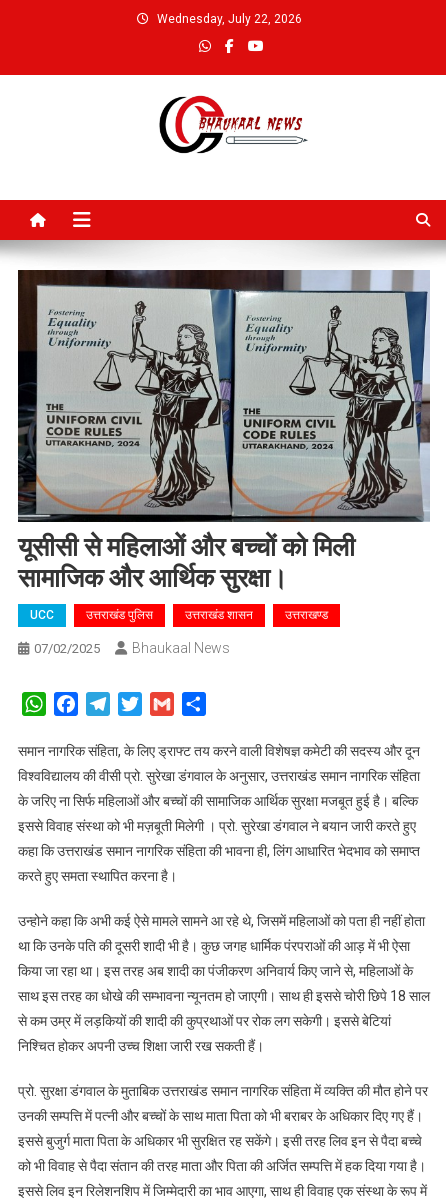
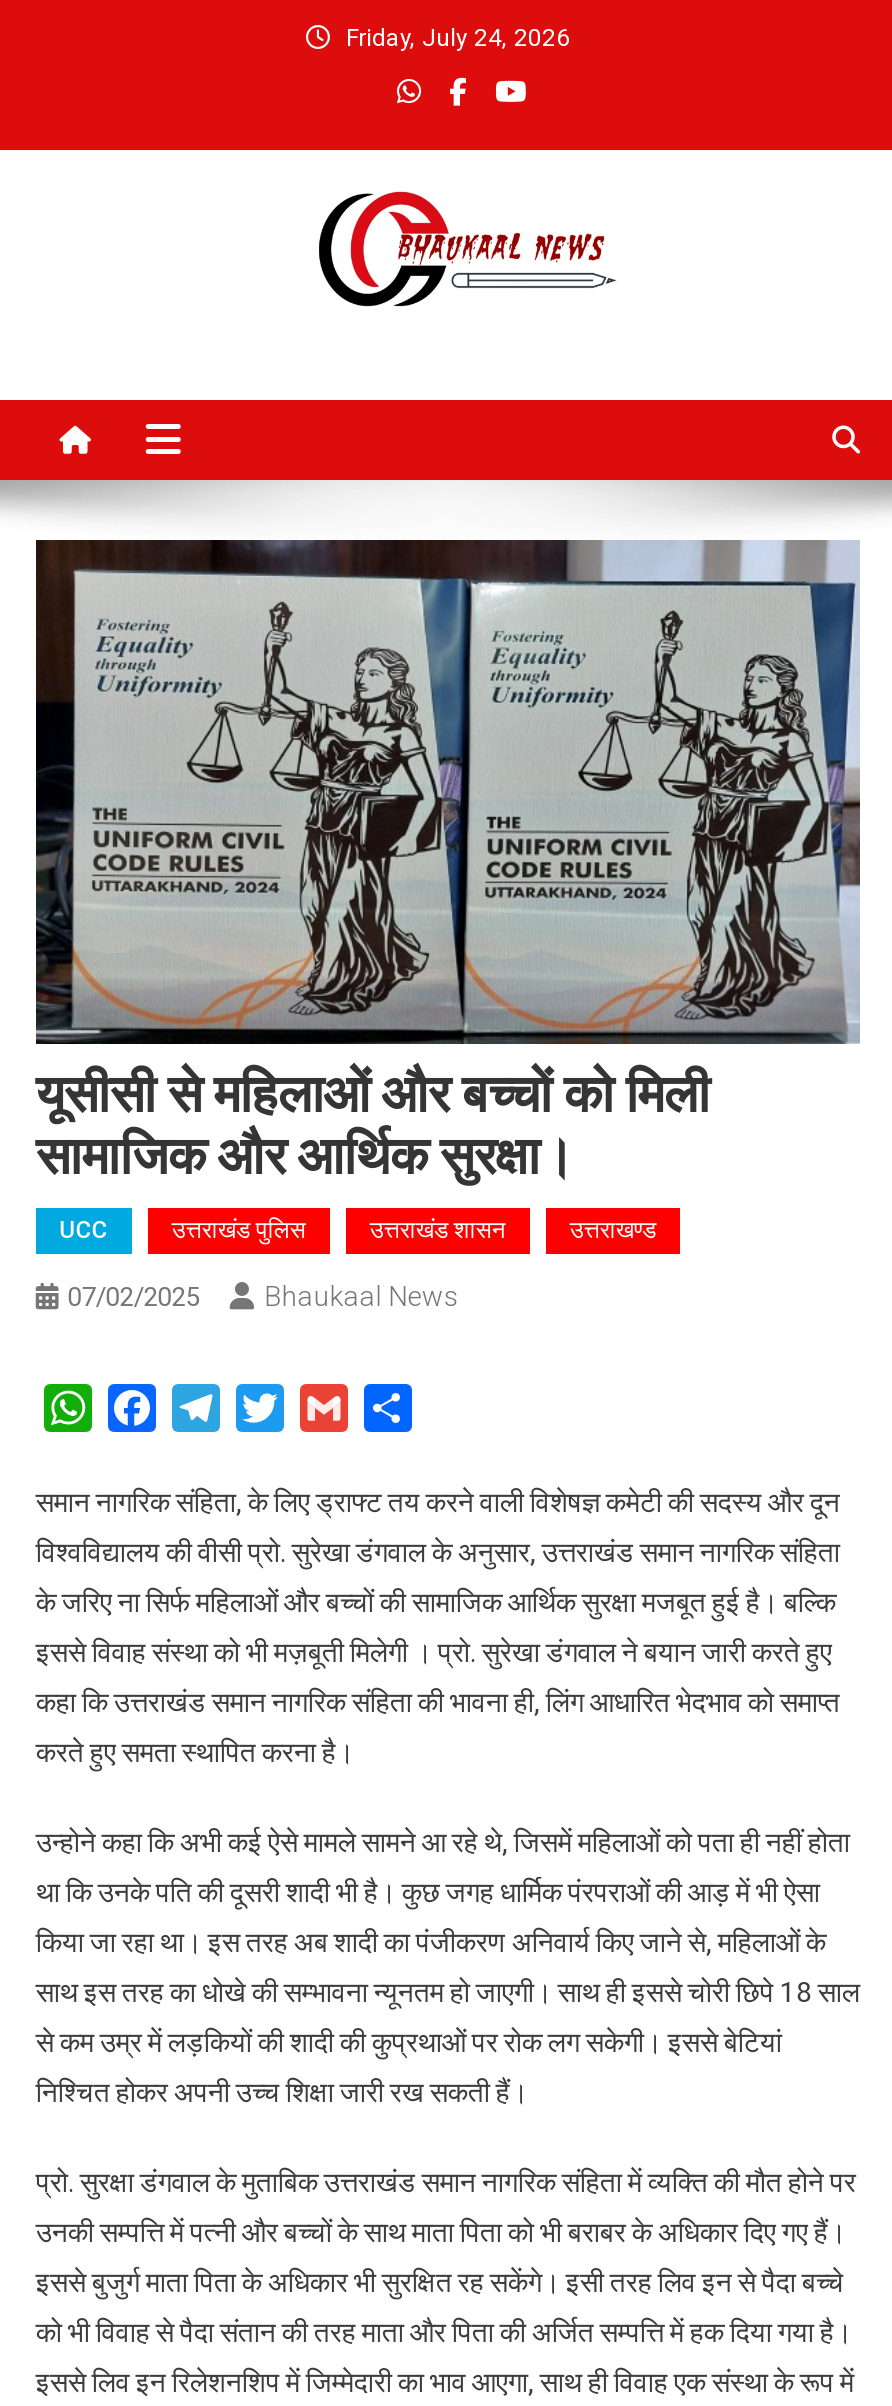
[156,12,301,26] Wednesday, July 22, 2026 -> [346,24,570,52] Friday, July 24, 2026

